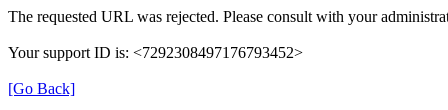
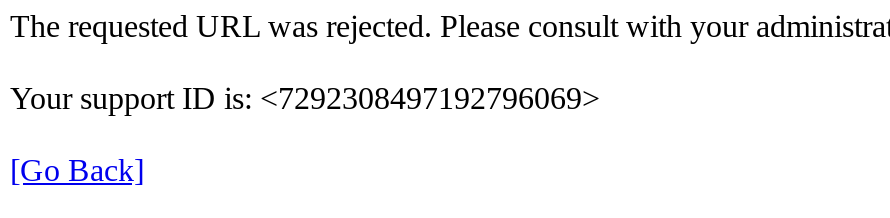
[8,44,303,61] Your support ID is: <7292308497176793452> -> [10,81,600,115] Your support ID is: <7292308497192796069>

